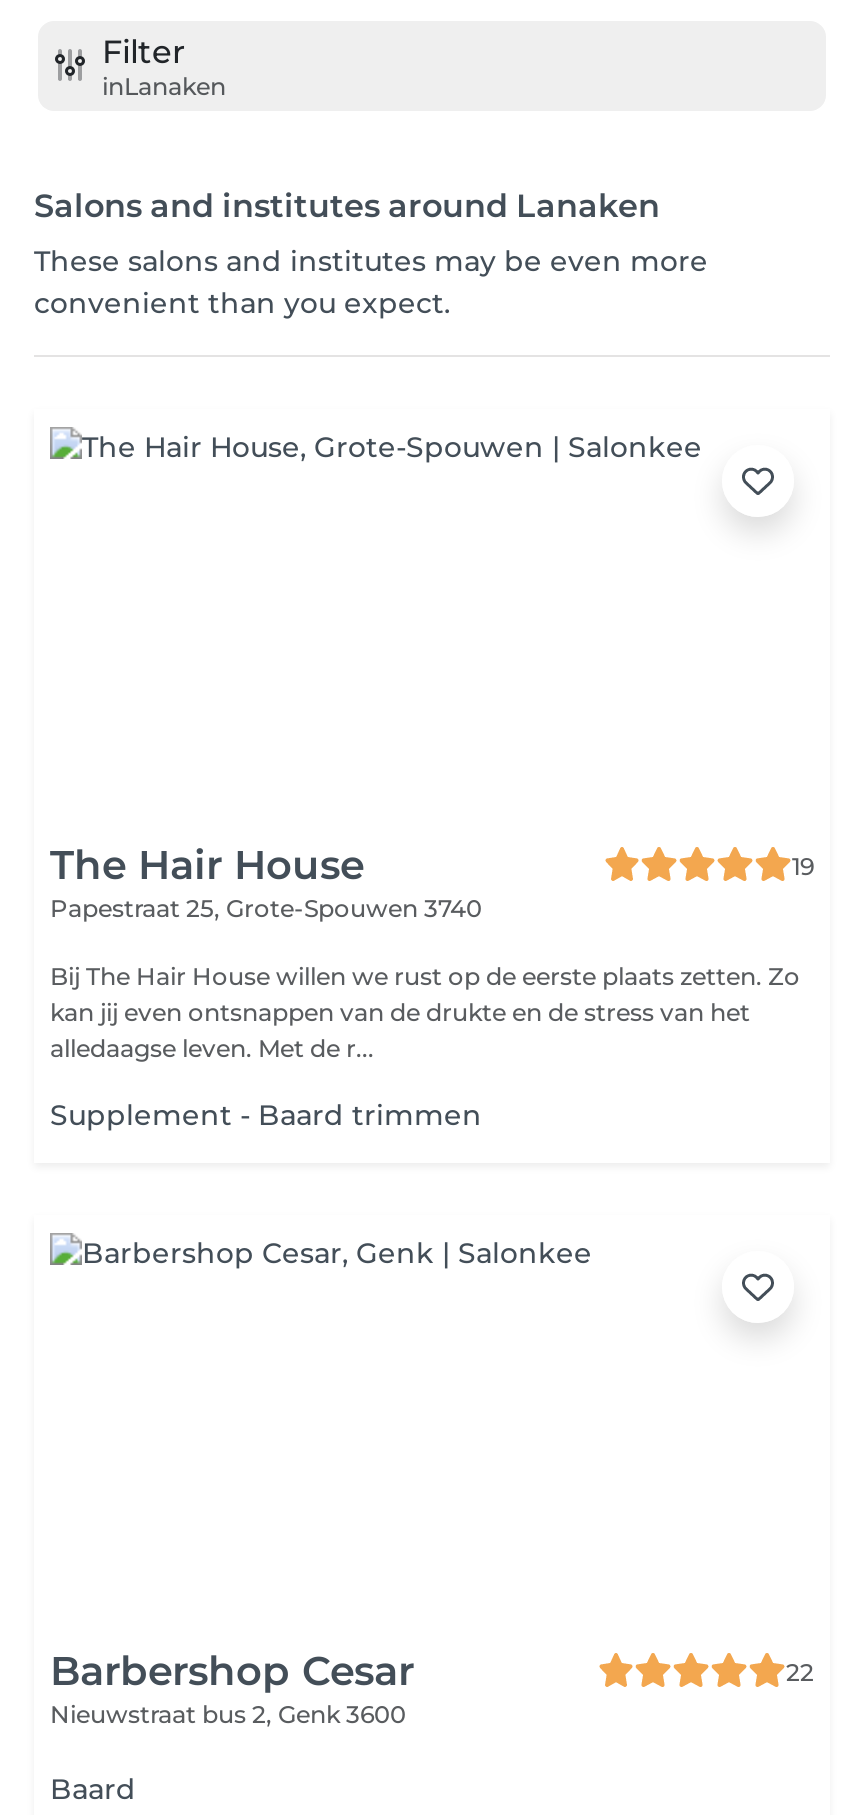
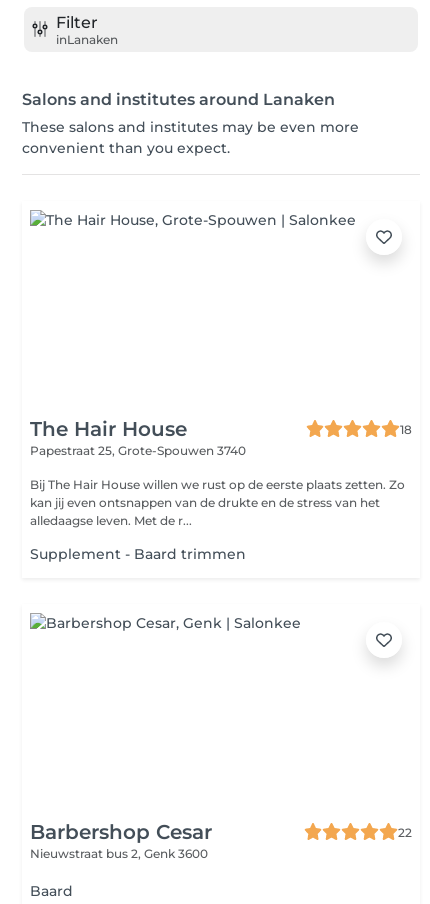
[792,851,814,881] 19 -> [400,422,412,437] 18

